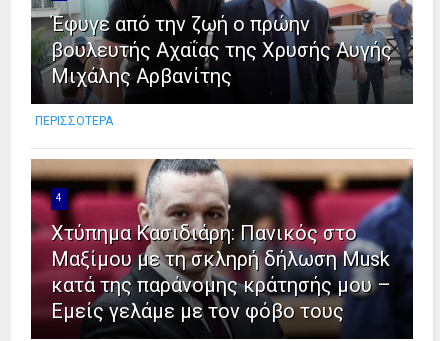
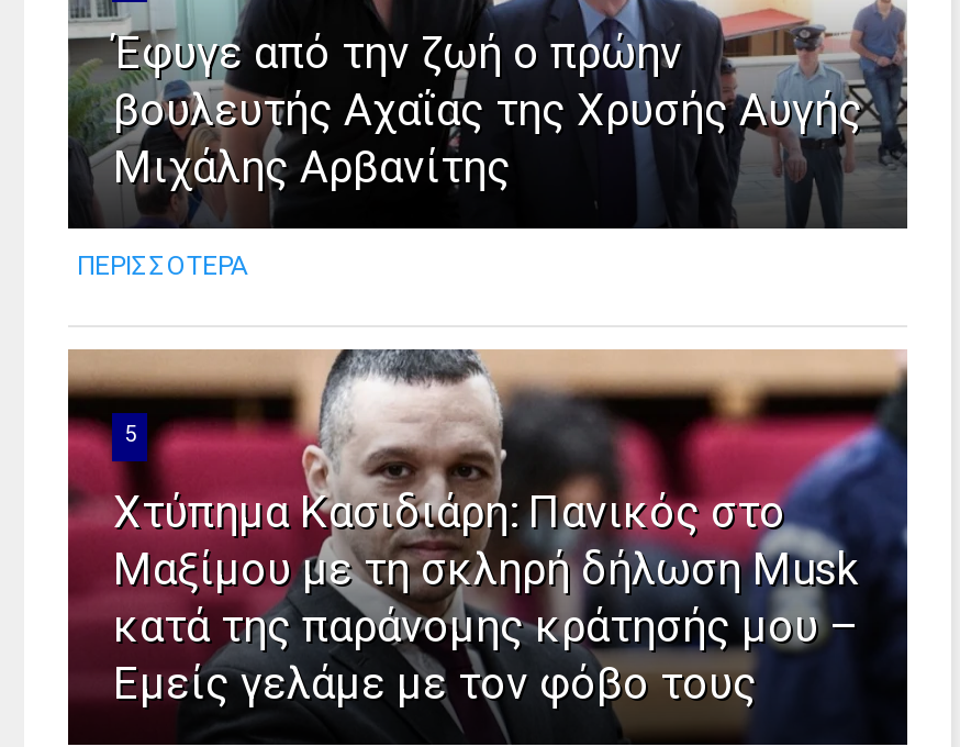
[56,192,62,203] 4 -> [124,421,137,445] 5

